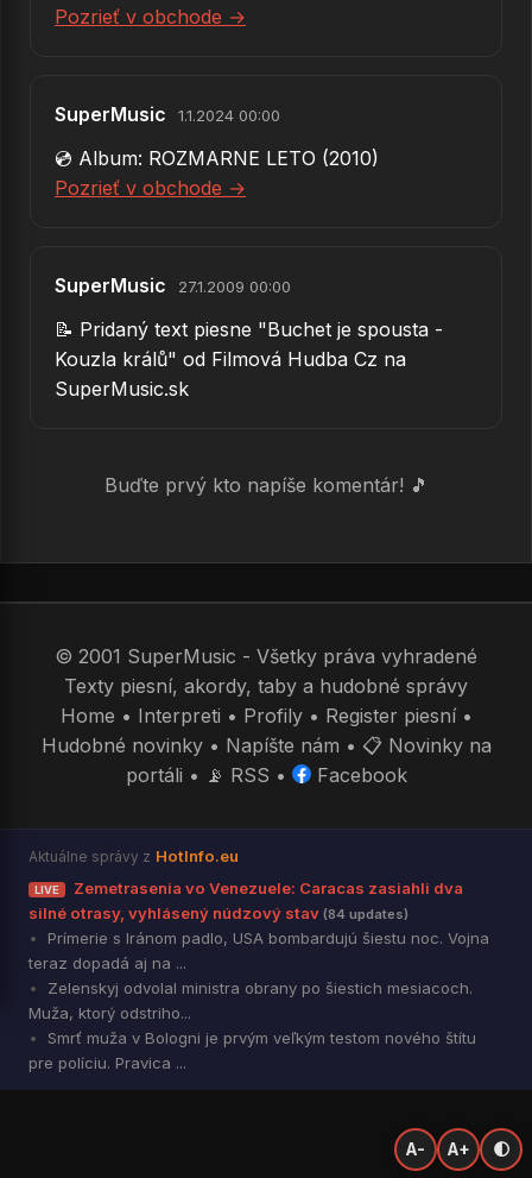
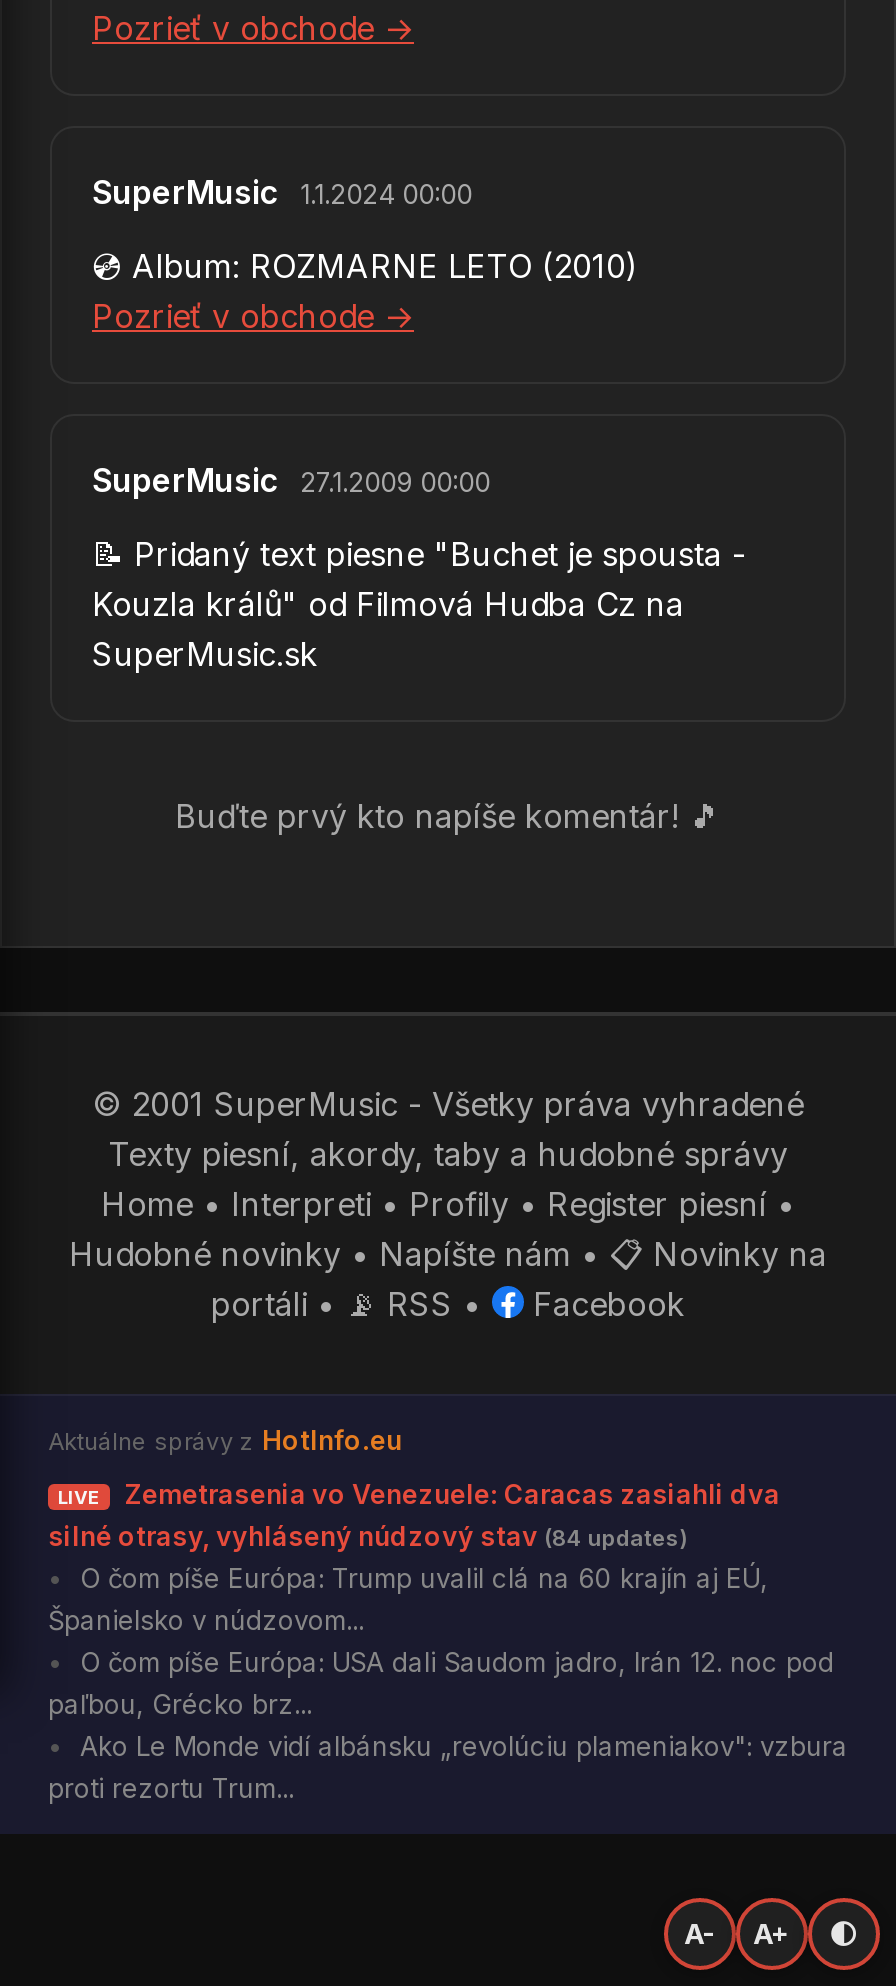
[28,928,489,1072] Prímerie s Iránom padlo, USA bombardujú šiestu noc. Vojna | teraz dopadá aj na ... | Zelenskyj odvolal ministra obrany po šiestich mesiacoch. | Muža, ktorý odstriho... | Smrť muža v Bologni je prvým veľkým testom nového štítu | pre políciu. Pravica ... -> [48,1562,848,1804] O čom píše Európa: Trump uvalil clá na 60 krajín aj EÚ, | Španielsko v núdzovom... | O čom píše Európa: USA dali Saudom jadro, Irán 12. noc pod | paľbou, Grécko brz... | Ako Le Monde vidí albánsku „revolúciu plameniakov": vzbura | proti rezortu Trum...

